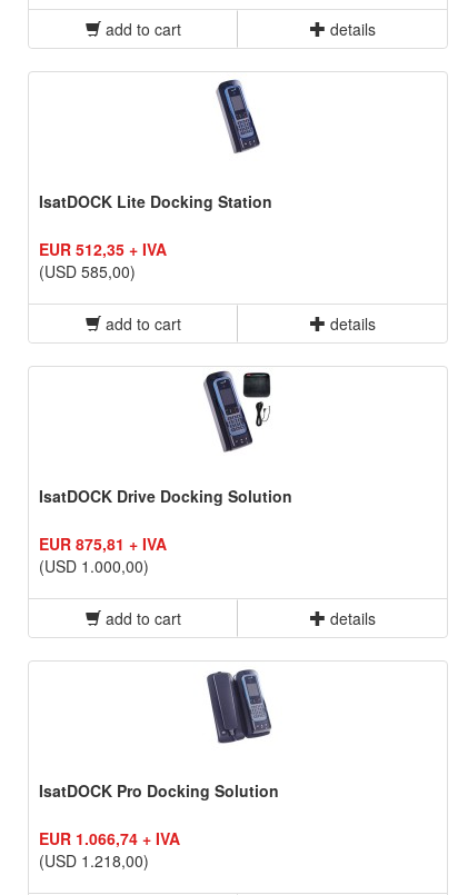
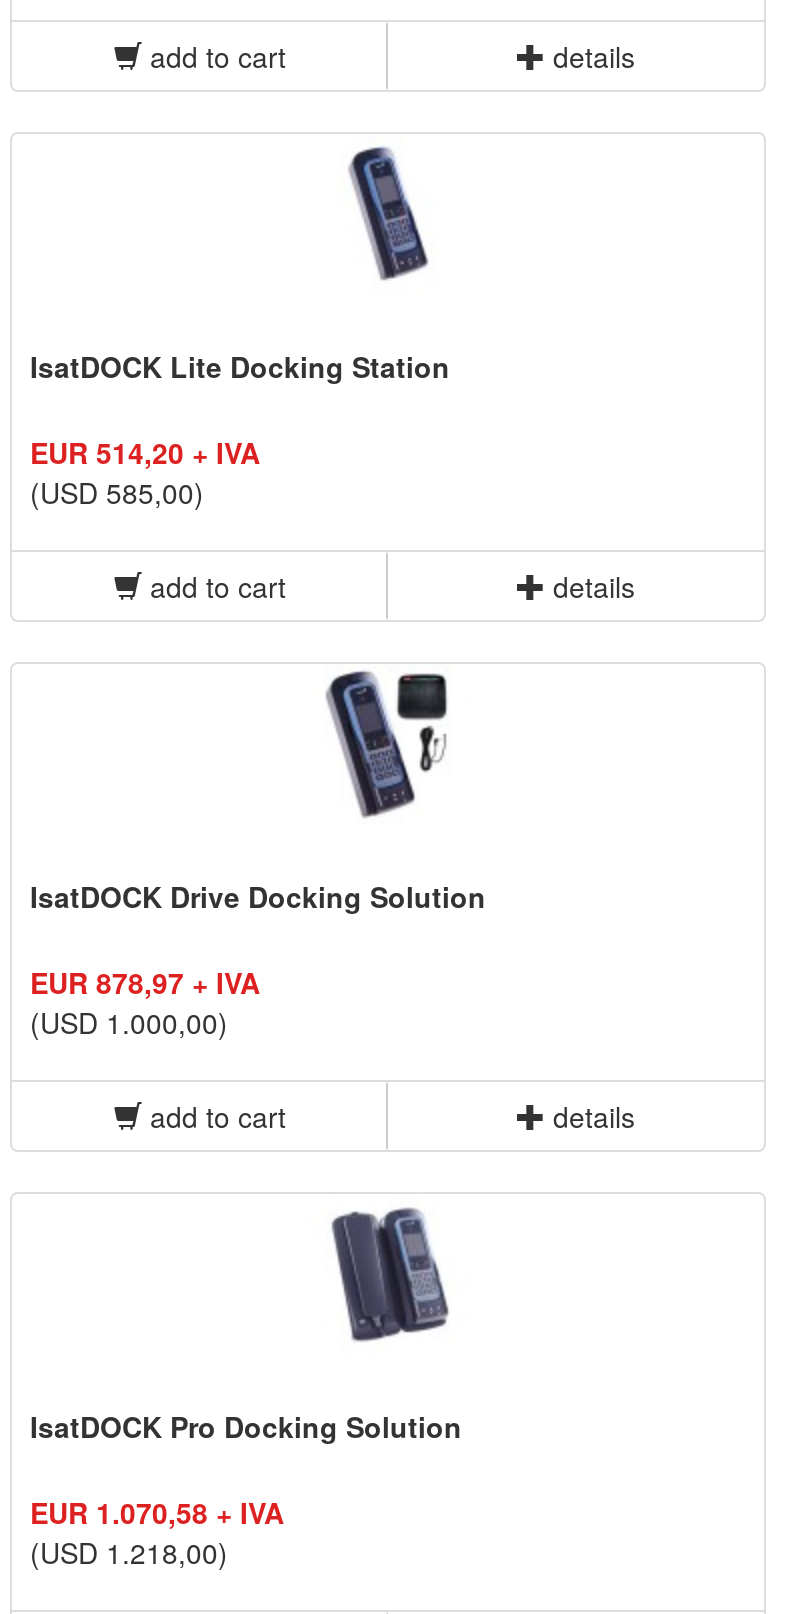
[39,237,167,260] EUR 512,35 + IVA -> [30,431,260,471] EUR 514,20 + IVA
[39,532,167,554] EUR 875,81 + IVA -> [30,961,260,1001] EUR 878,97 + IVA
[39,827,180,849] EUR 1.066,74 + IVA -> [30,1491,284,1531] EUR 1.070,58 + IVA

